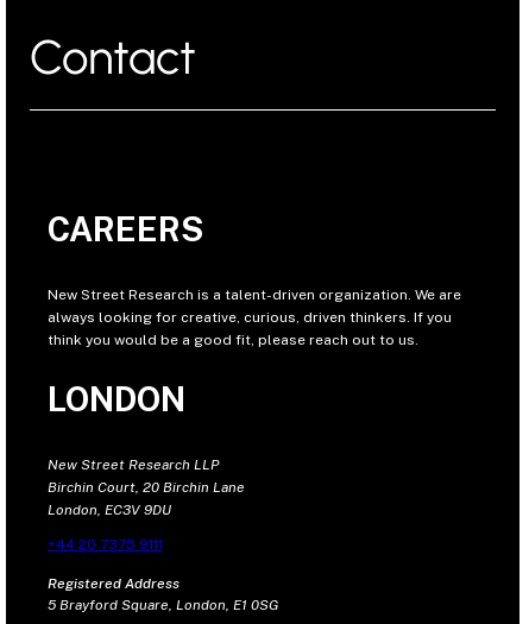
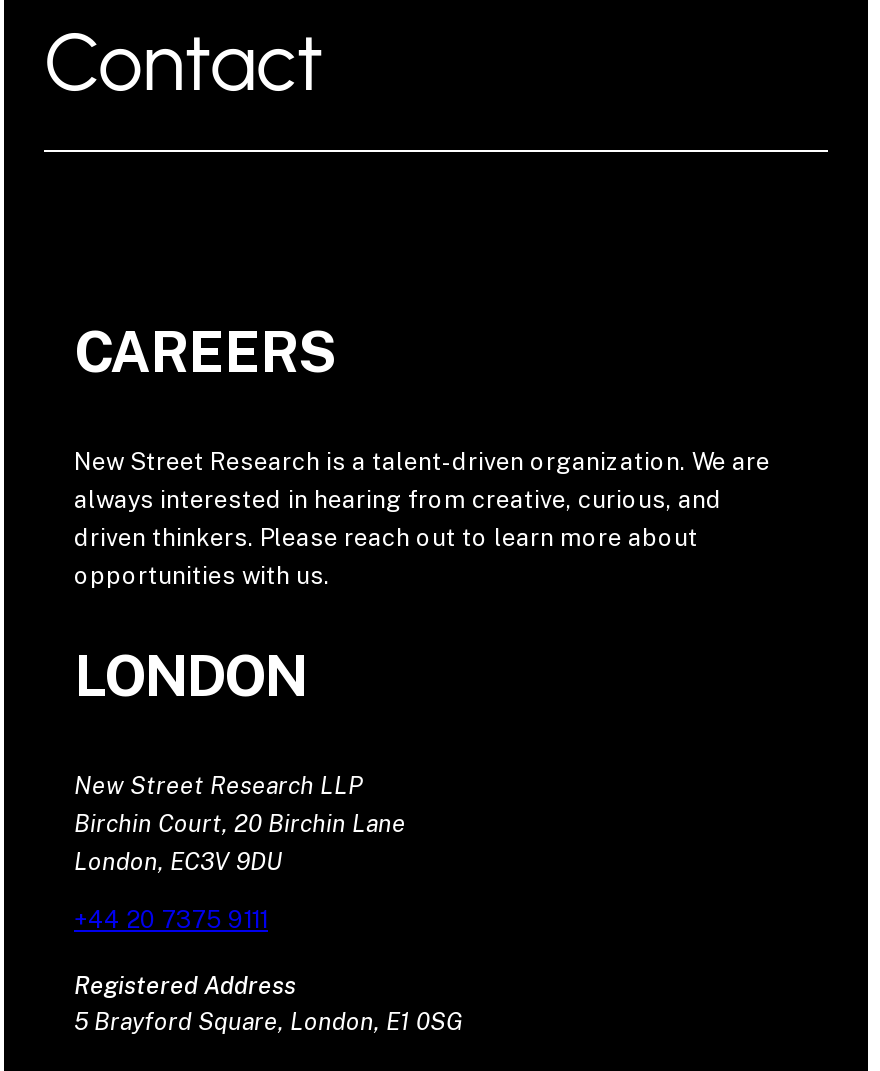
[48,309,452,348] always looking for creative, curious, driven thinkers. If you | think you would be a good fit, please reach out to us. -> [74,486,722,590] always interested in hearing from creative, curious, and | driven thinkers. Please reach out to learn more about | opportunities with us.

